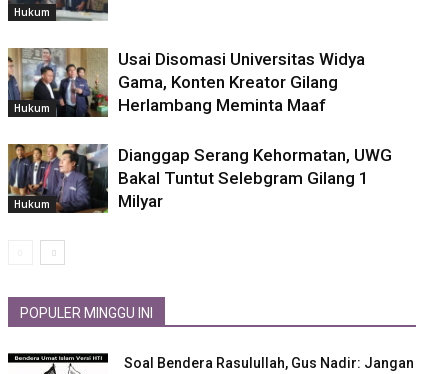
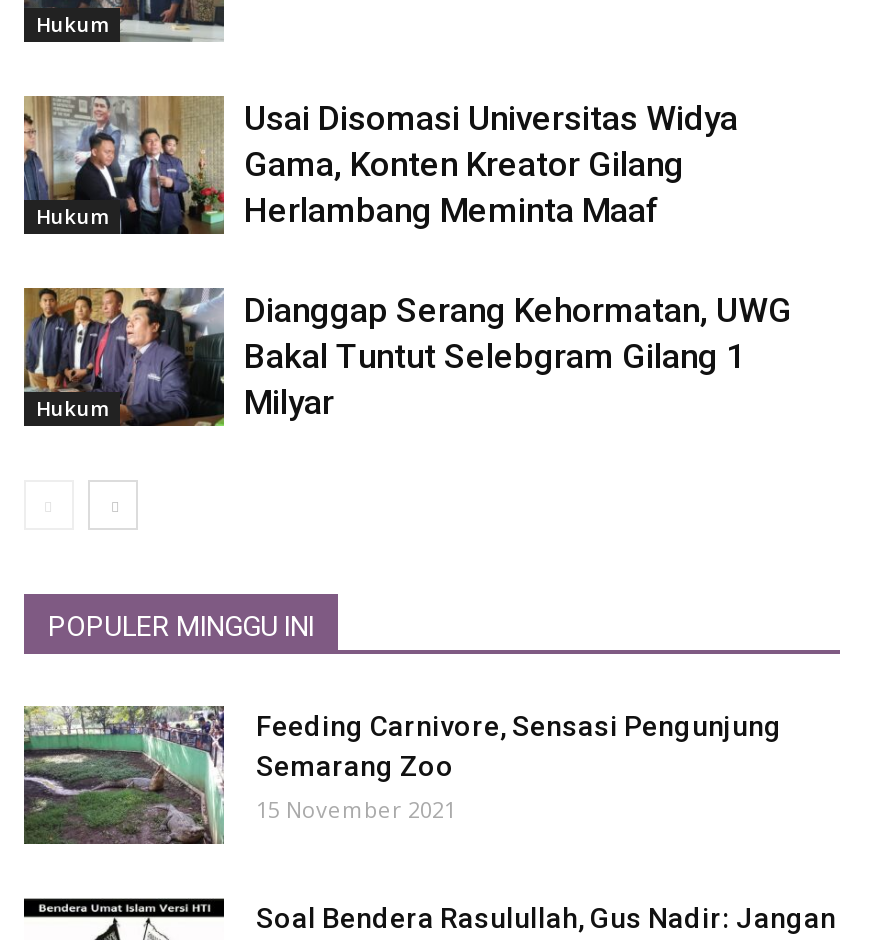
none -> [22,704,782,846] [image] | Feeding Carnivore, Sensasi Pengunjung | Semarang Zoo | 15 November 2021

